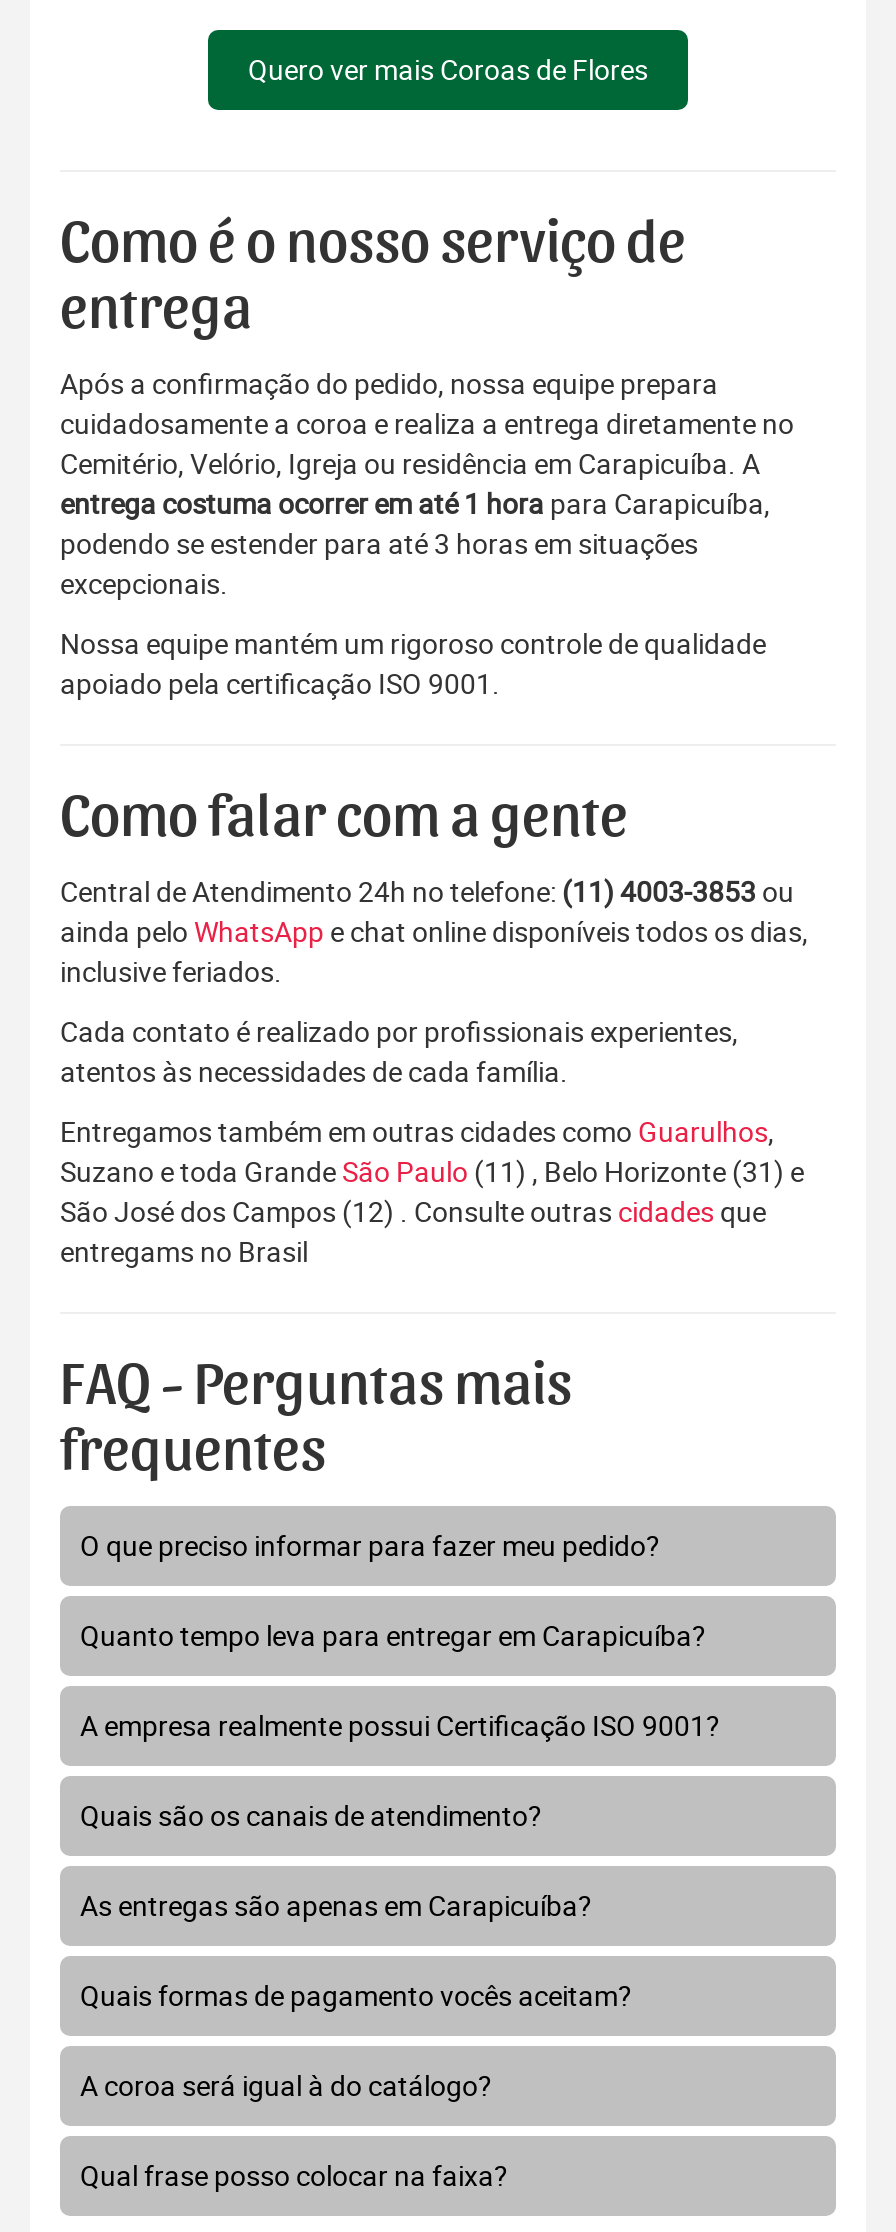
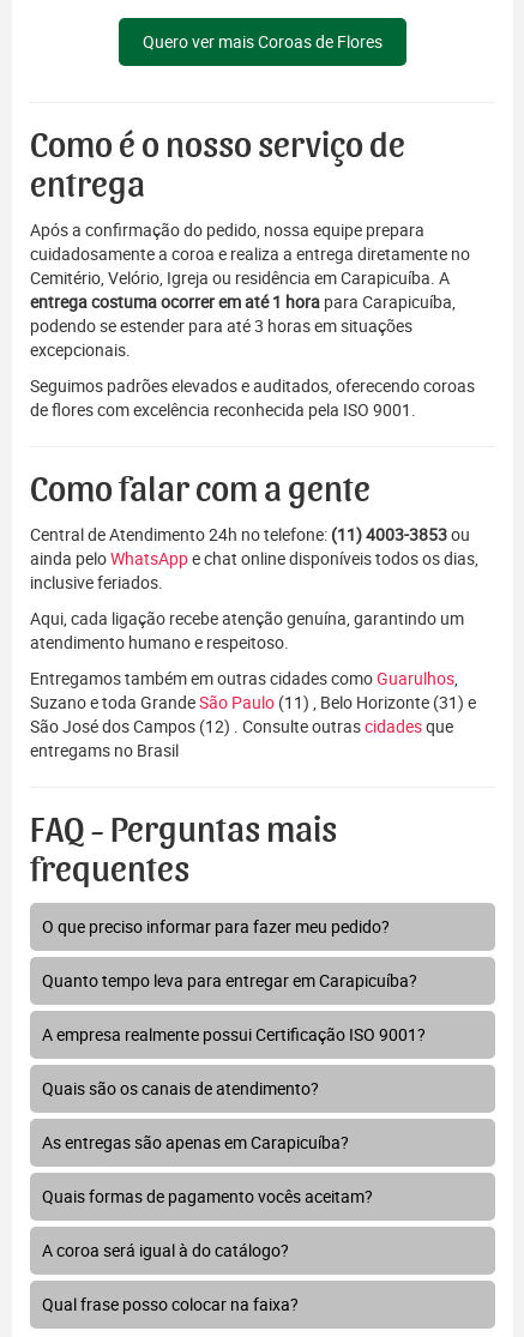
[60,624,766,702] Nossa equipe mantém um rigoroso controle de qualidade | apoiado pela certificação ISO 9001. -> [30,374,475,421] Seguimos padrões elevados e auditados, oferecendo coroas | de flores com excelência reconhecida pela ISO 9001.
[60,1012,738,1090] Cada contato é realizado por profissionais experientes, | atentos às necessidades de cada família. -> [30,607,464,654] Aqui, cada ligação recebe atenção genuína, garantindo um | atendimento humano e respeitoso.

